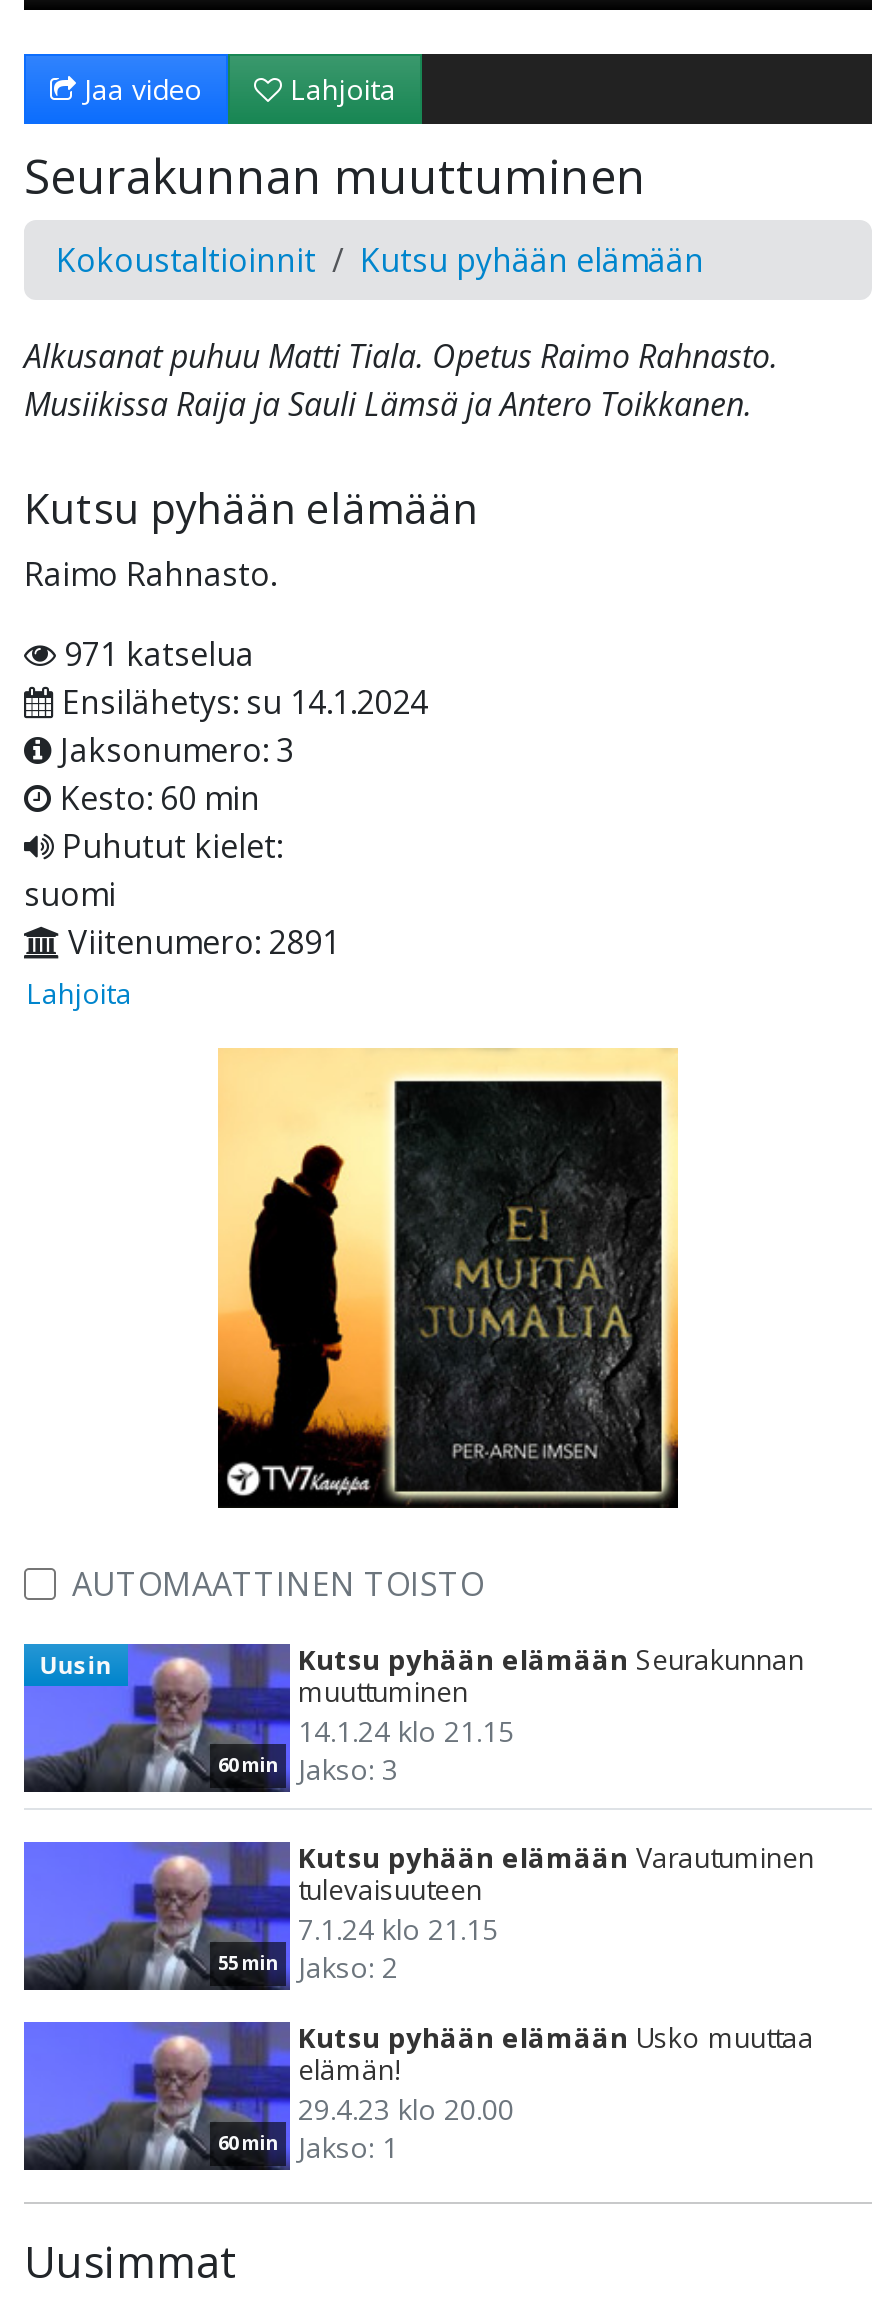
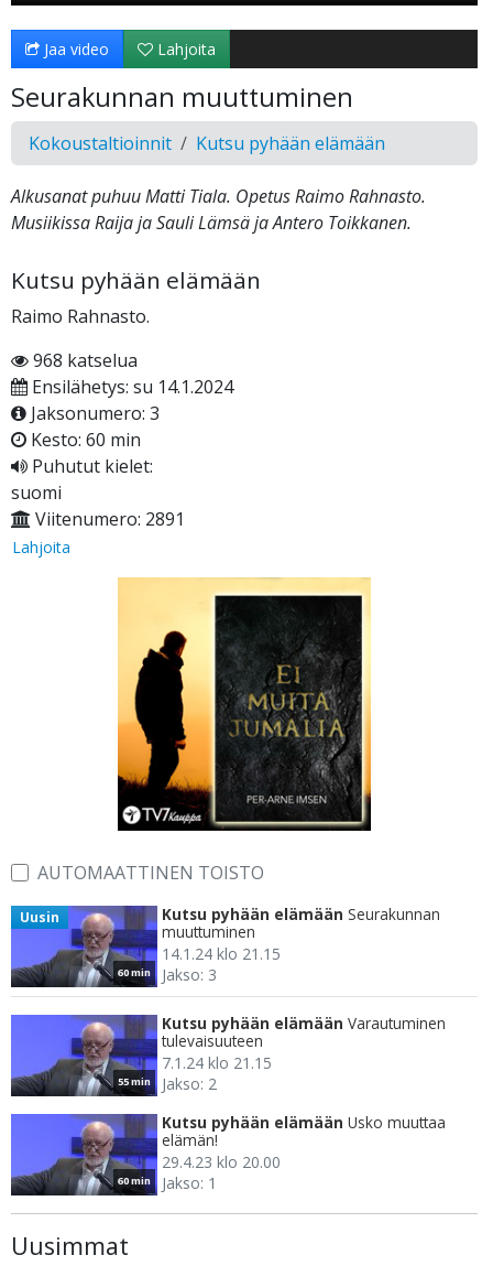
[56,632,254,676] 971 katselua -> [29,348,138,373] 968 katselua

